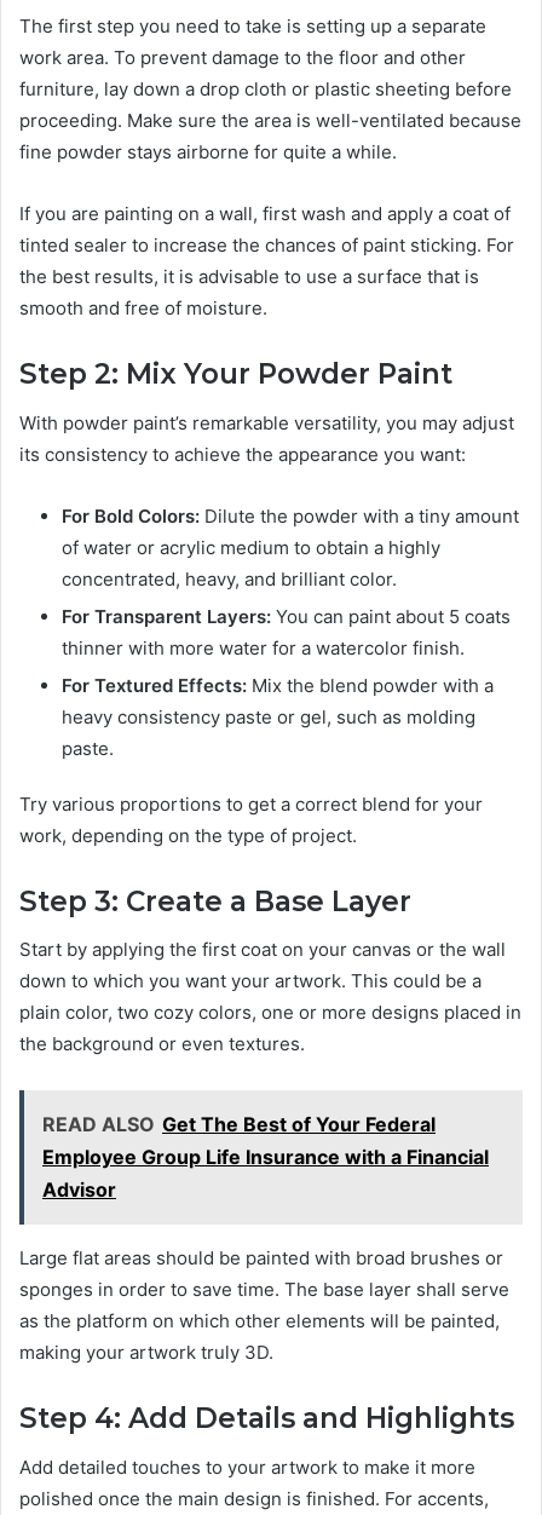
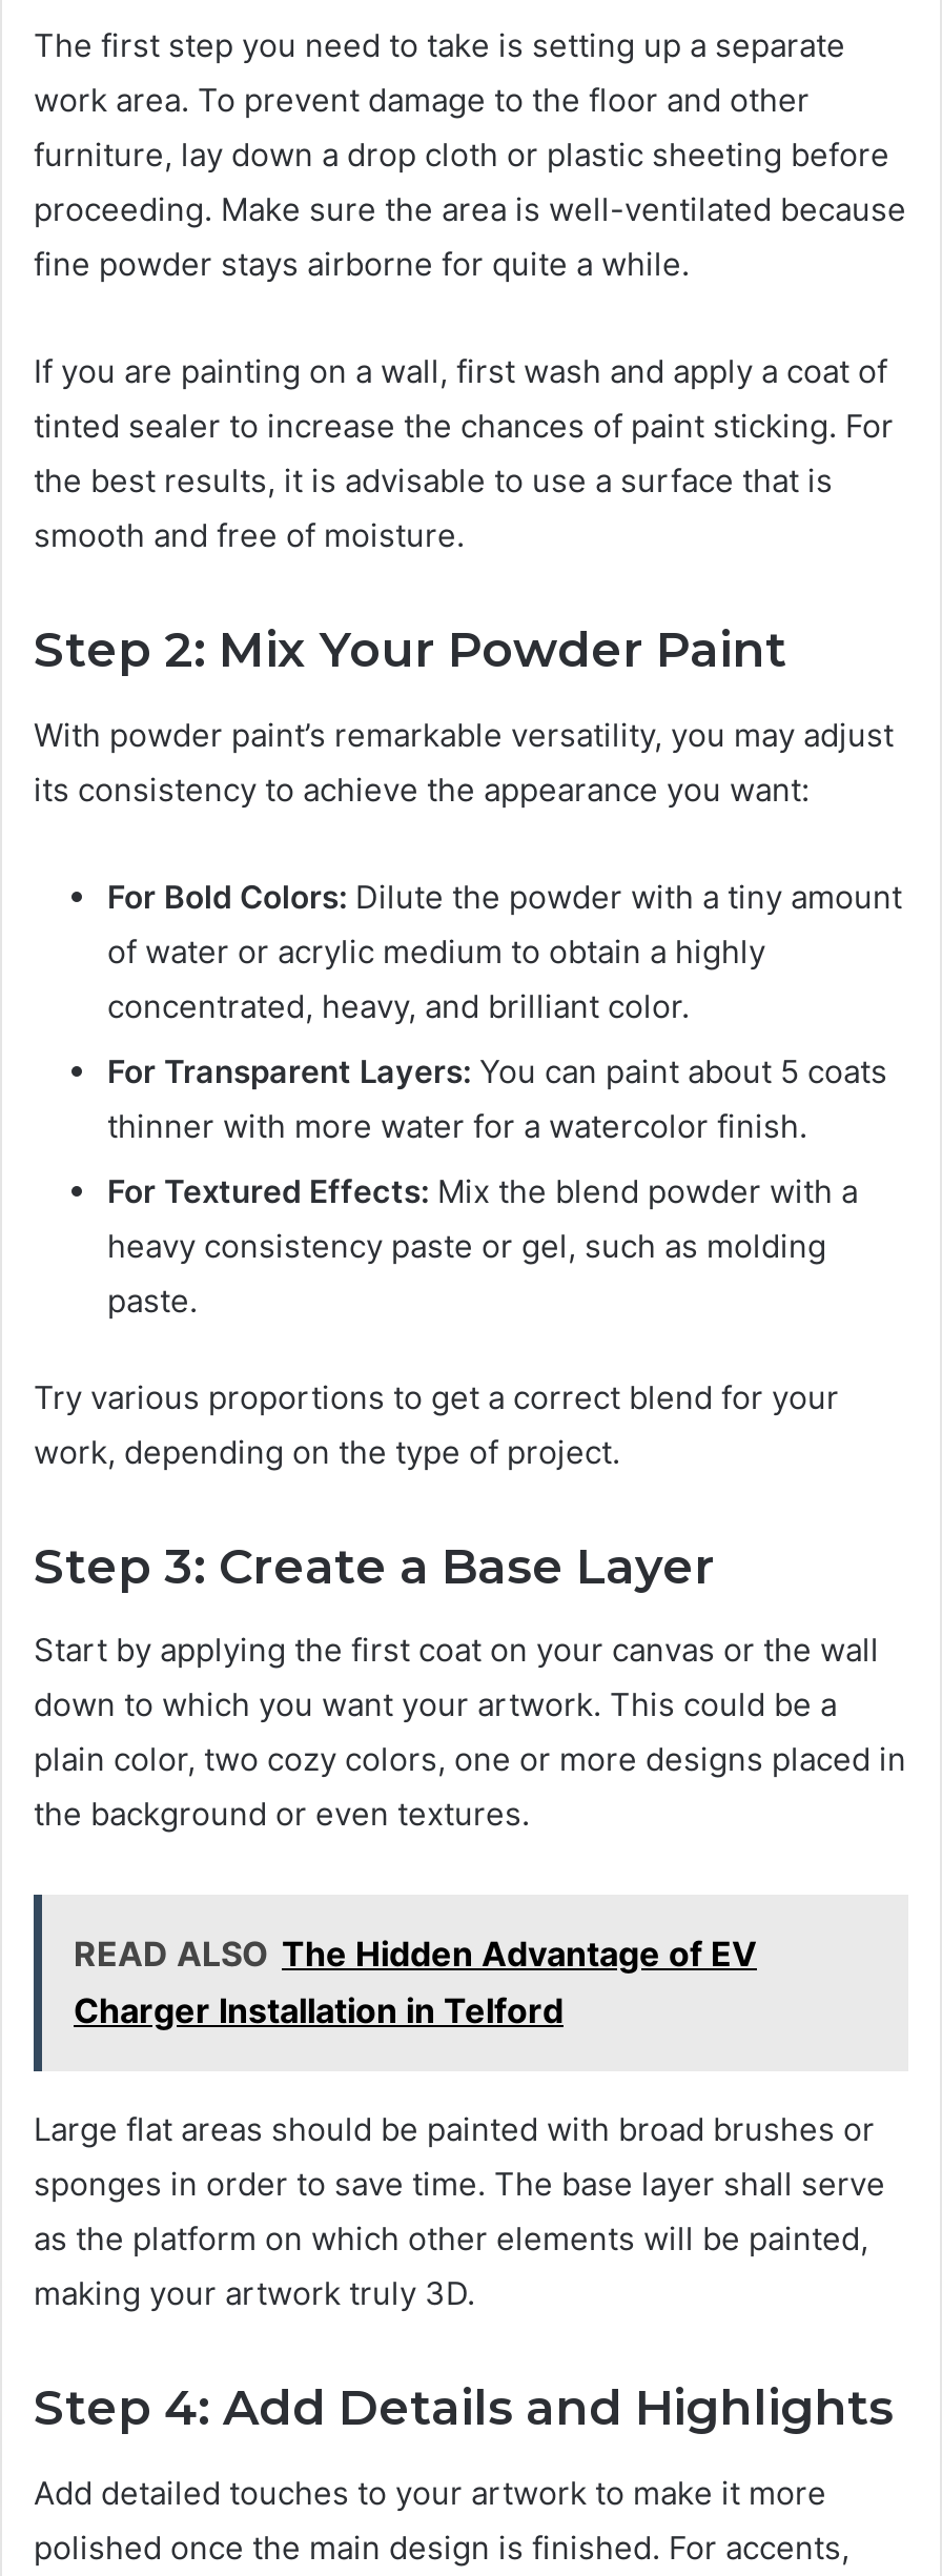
[42,1113,489,1202] READ ALSO Get The Best of Your Federal | Employee Group Life Insurance with a Financial | Advisor -> [74,1933,757,2032] READ ALSO The Hidden Advantage of EV | Charger Installation in Telford

